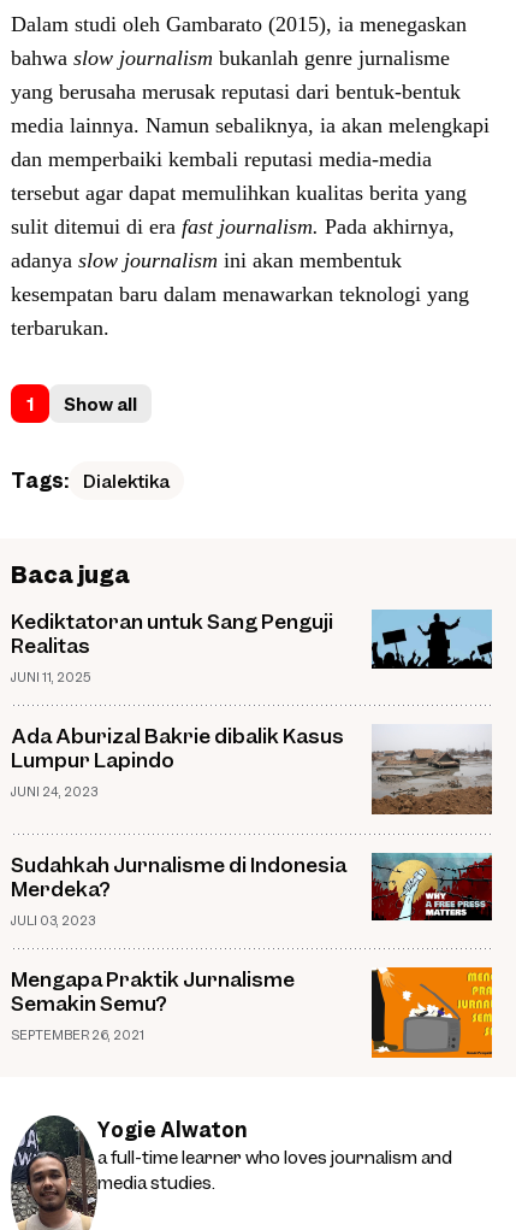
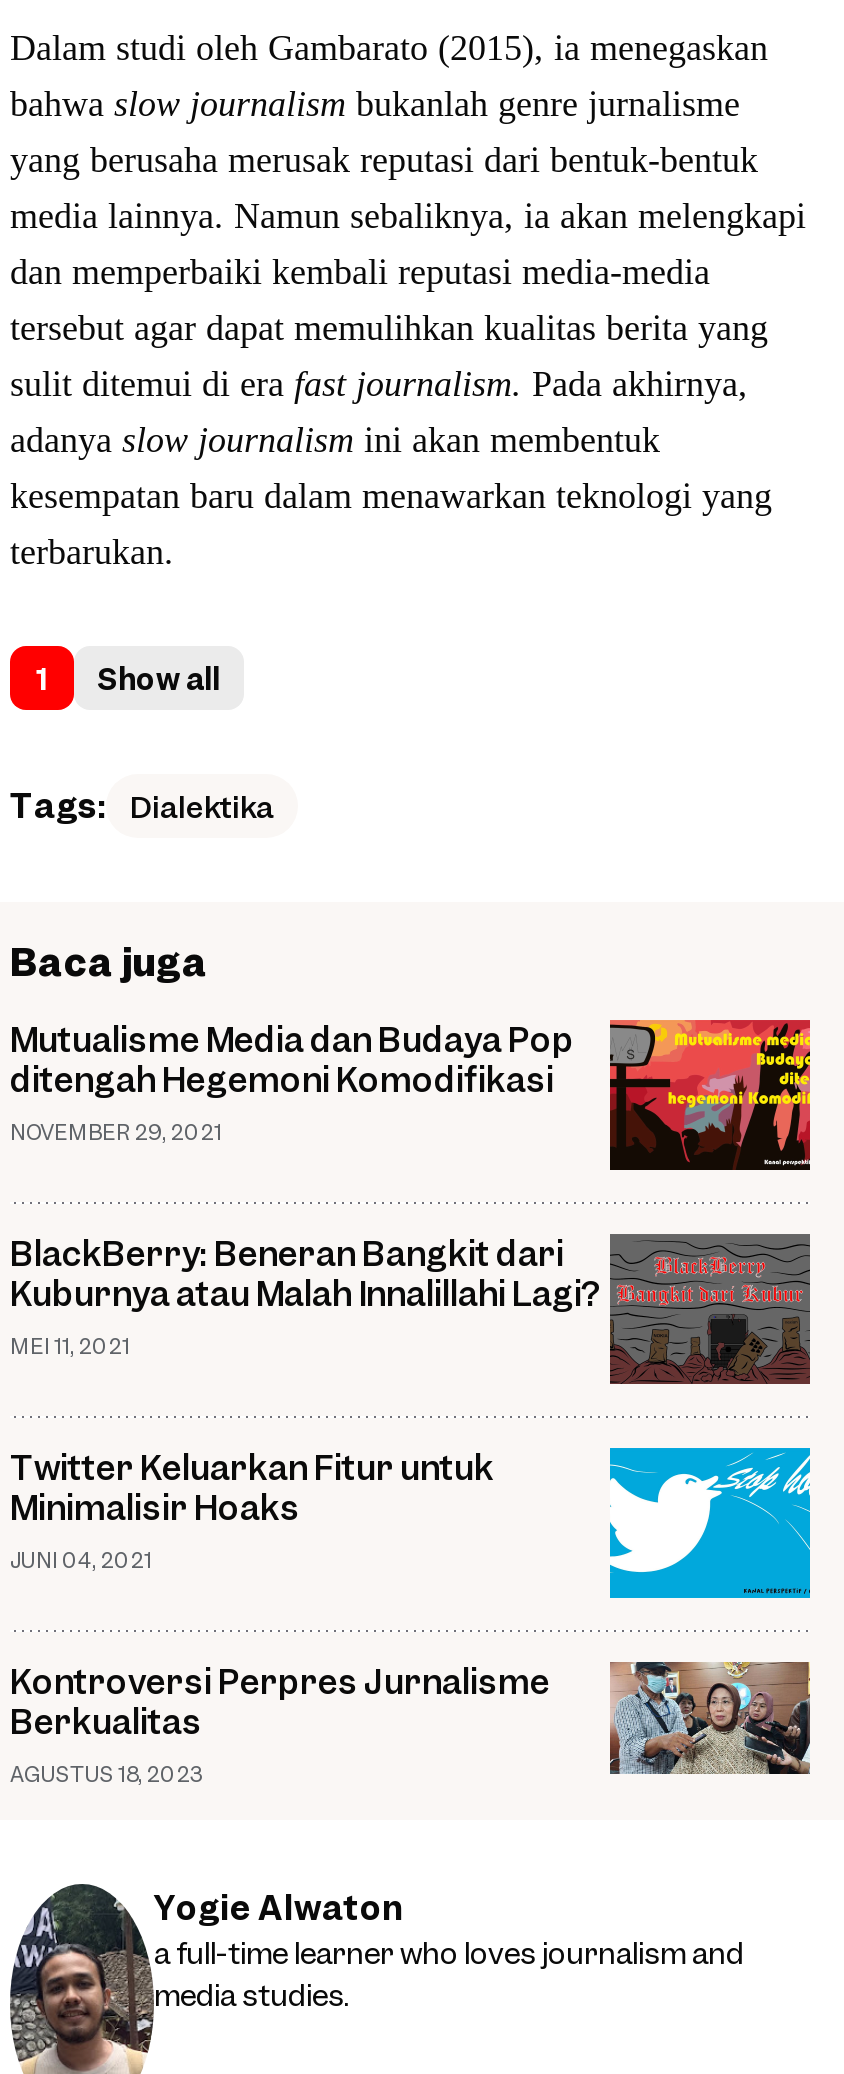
[11,608,493,685] [image] | Kediktatoran untuk Sang Penguji | Realitas | JUNI 11, 2025 -> [10,1018,812,1172] [image] | Mutualisme Media dan Budaya Pop | ditengah Hegemoni Komodifikasi | NOVEMBER 29, 2021
[11,723,492,814] [image] | Ada Aburizal Bakrie dibalik Kasus | Lumpur Lapindo | JUNI 24, 2023 -> [10,1232,812,1382] [image] | BlackBerry: Beneran Bangkit dari | Kuburnya atau Malah Innalillahi Lagi? | MEI 11, 2021
[11,852,346,928] Sudahkah Jurnalisme di Indonesia | Merdeka? | JULI 03, 2023 -> [10,1446,494,1572] Twitter Keluarkan Fitur untuk | Minimalisir Hoaks | JUNI 04, 2021
[370,853,493,943] [image] -> [608,1446,812,1600] [image]
[11,966,295,1042] Mengapa Praktik Jurnalisme | Semakin Semu? | SEPTEMBER 26, 2021 -> [10,1660,550,1786] Kontroversi Perpres Jurnalisme | Berkualitas | AGUSTUS 18, 2023
[370,966,493,1059] [image] -> [608,1638,812,1776] [image]

